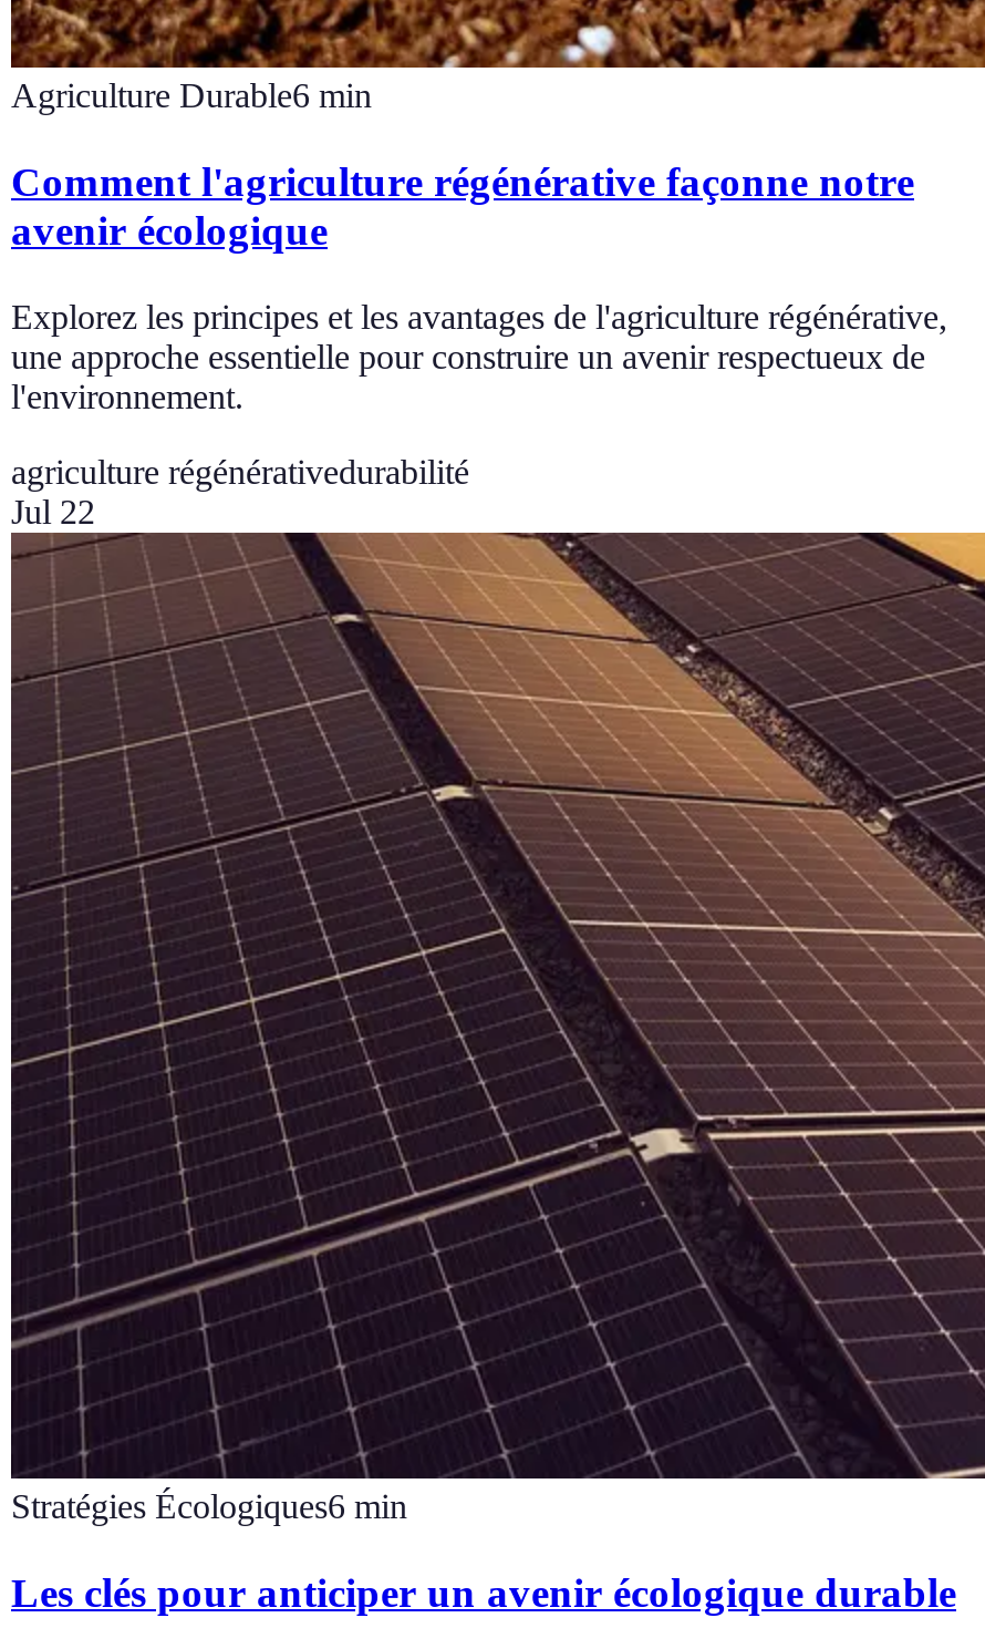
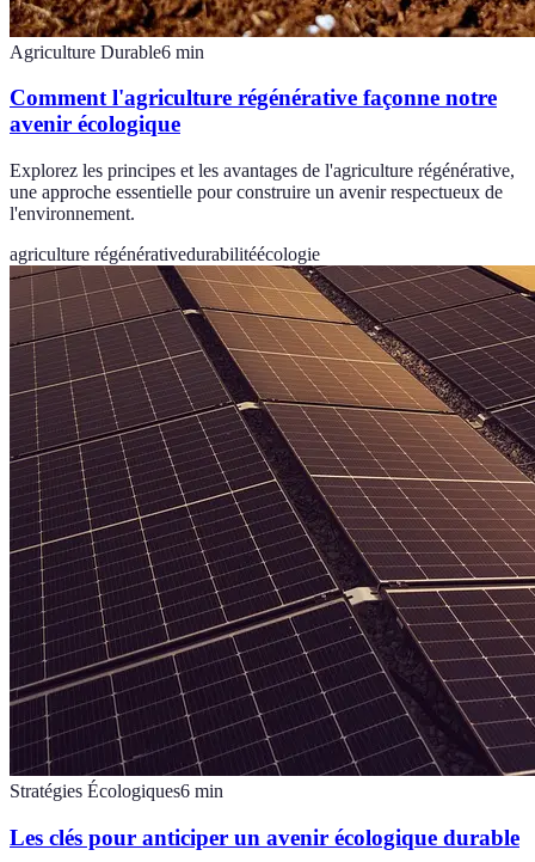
[11,452,469,530] agriculture régénérativedurabilité | Jul 22 -> [10,244,320,264] agriculture régénérativedurabilitéécologie

